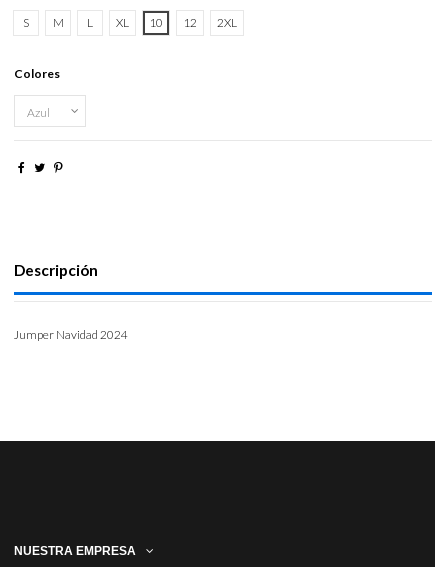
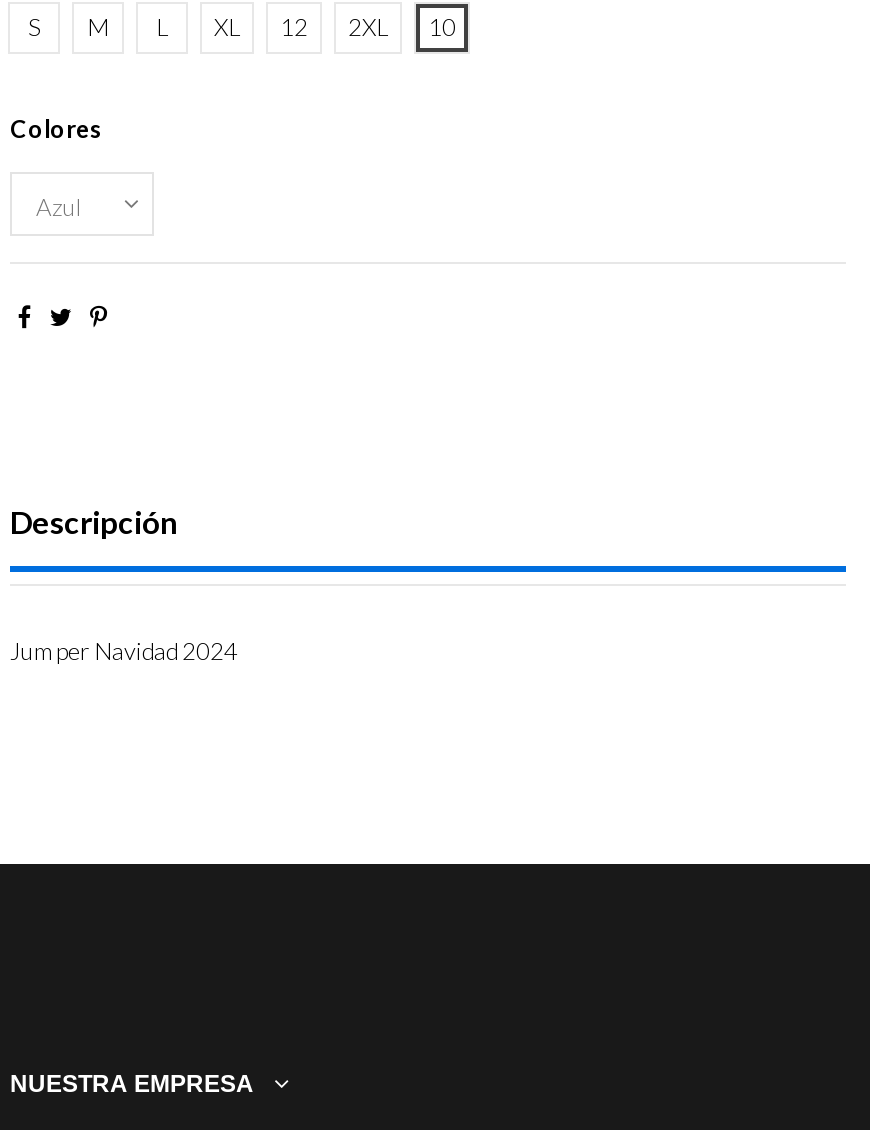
[149,15,163,30] 10 -> none
none -> [428,11,456,41] 10

